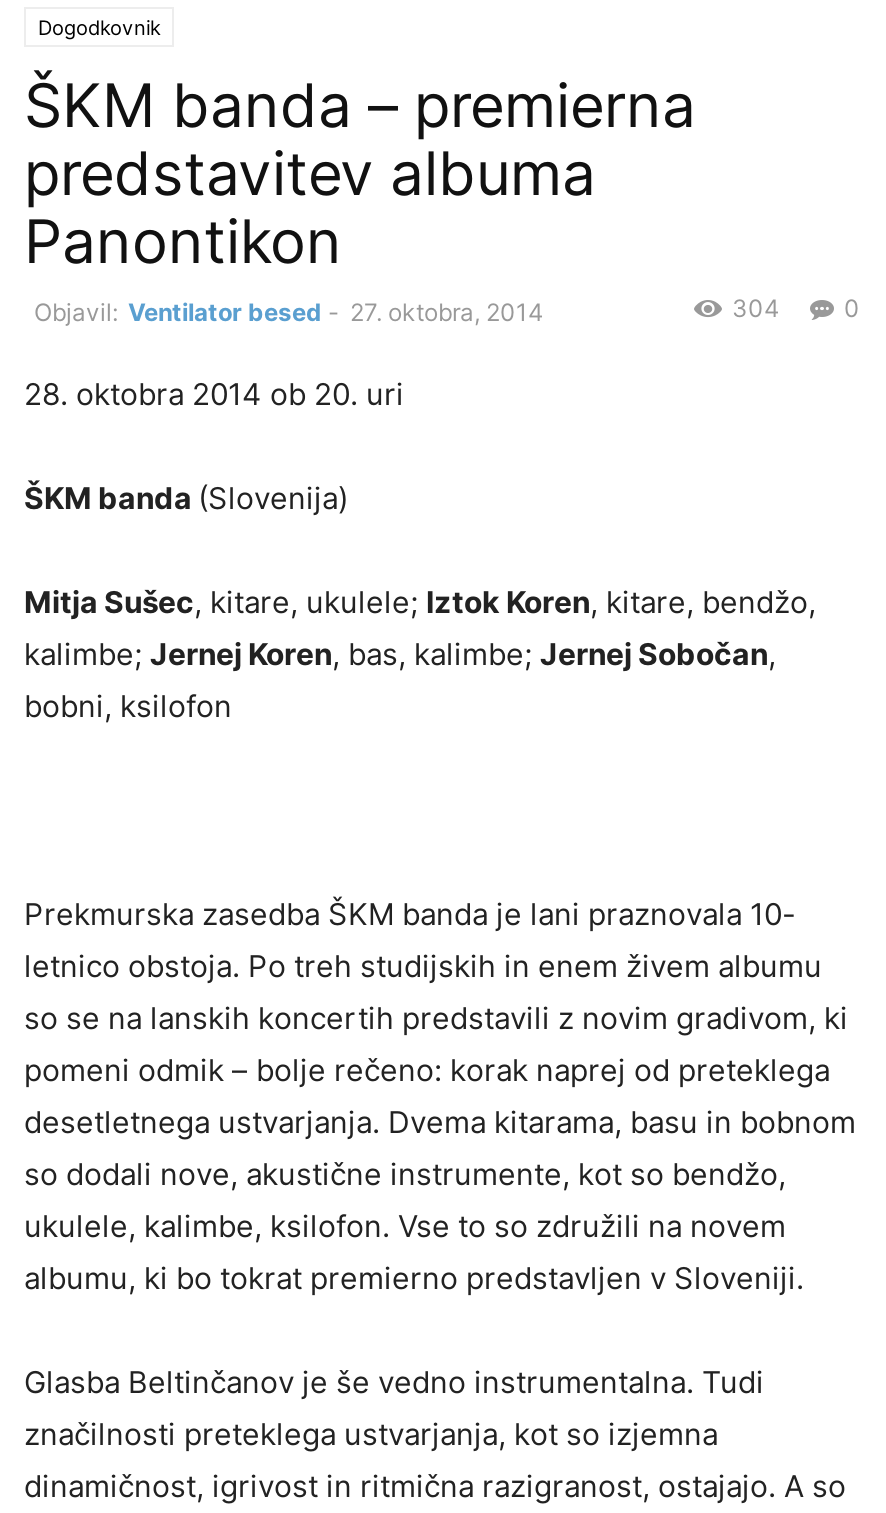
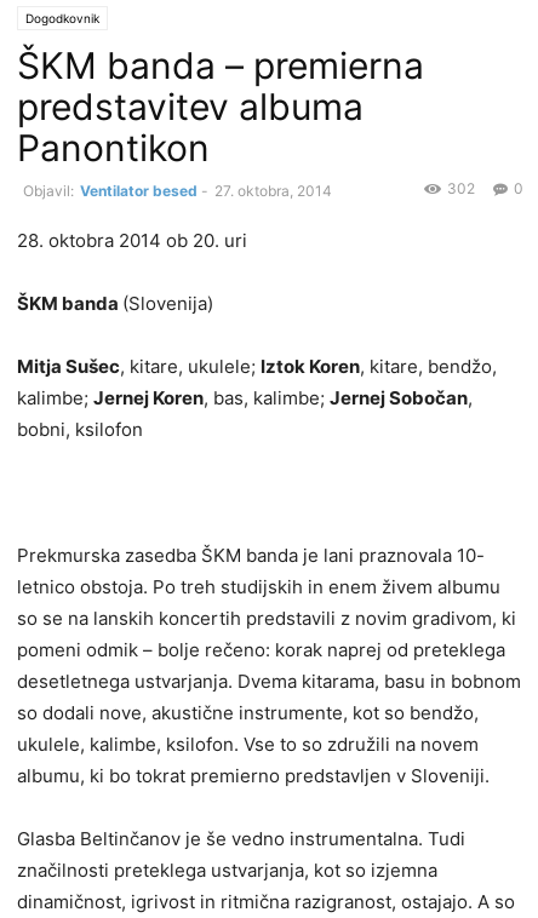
[732,293,780,323] 304 -> [447,179,475,197] 302

